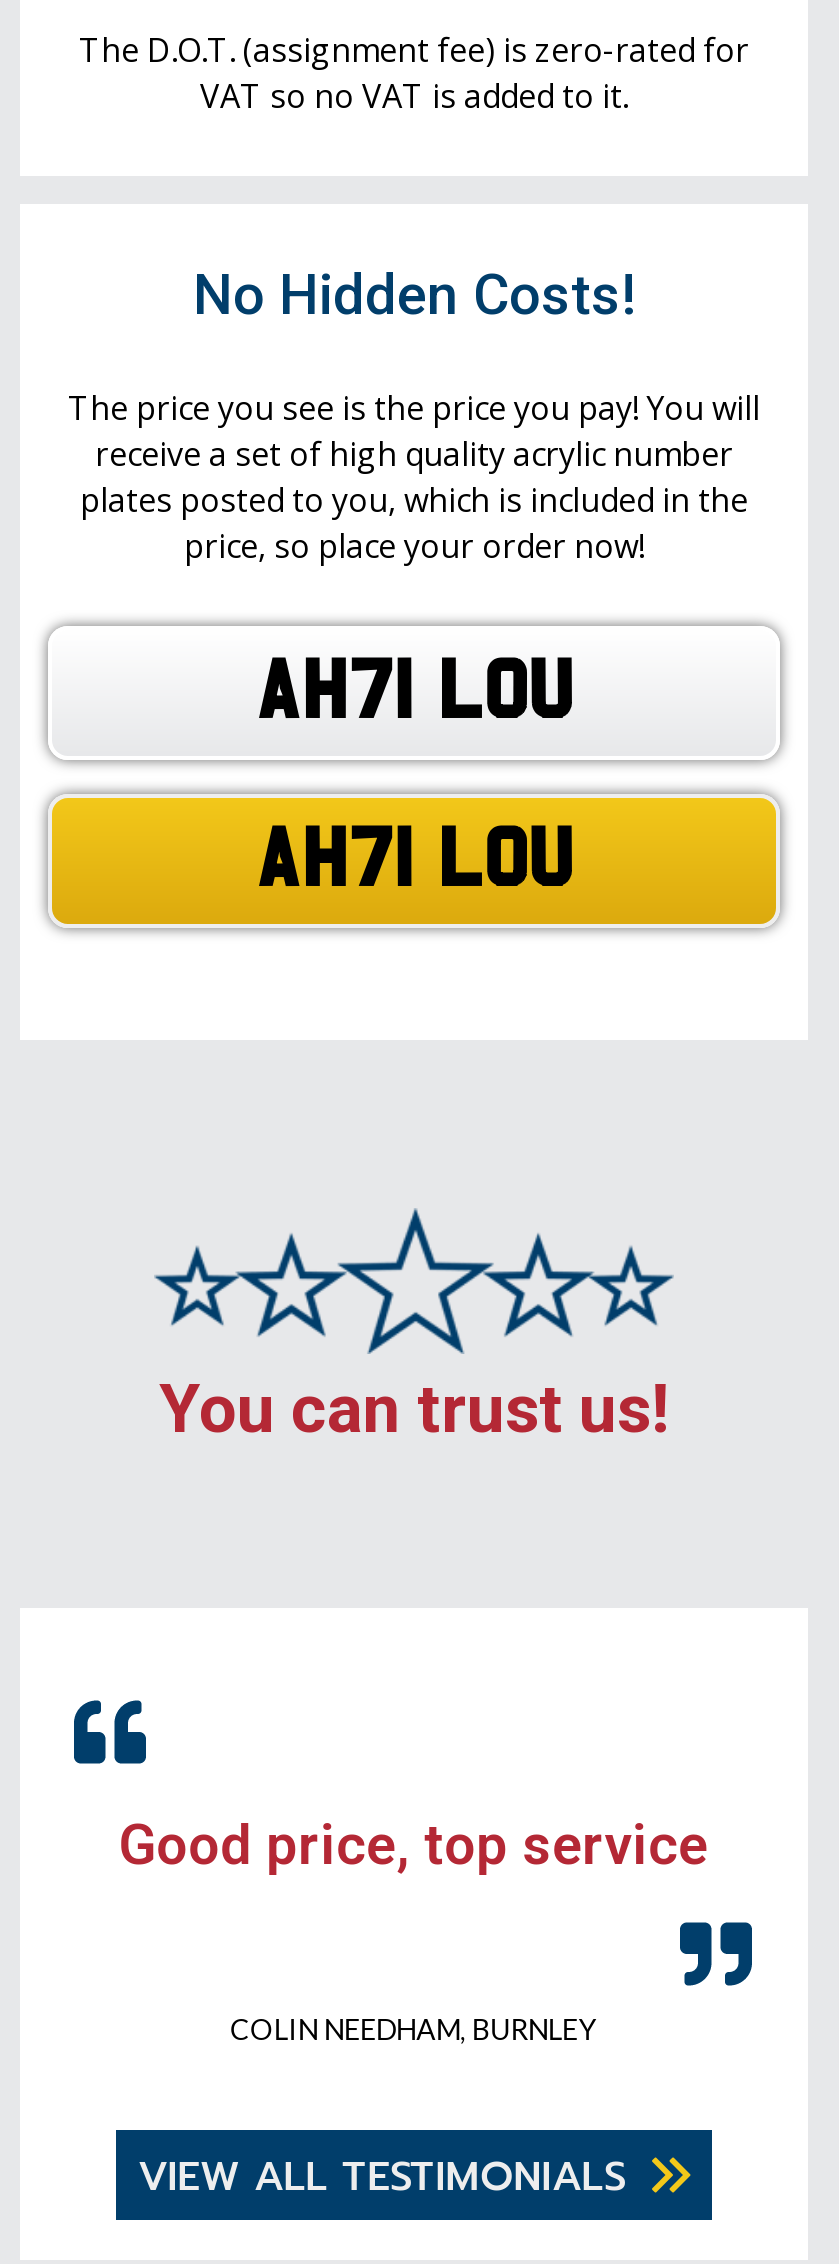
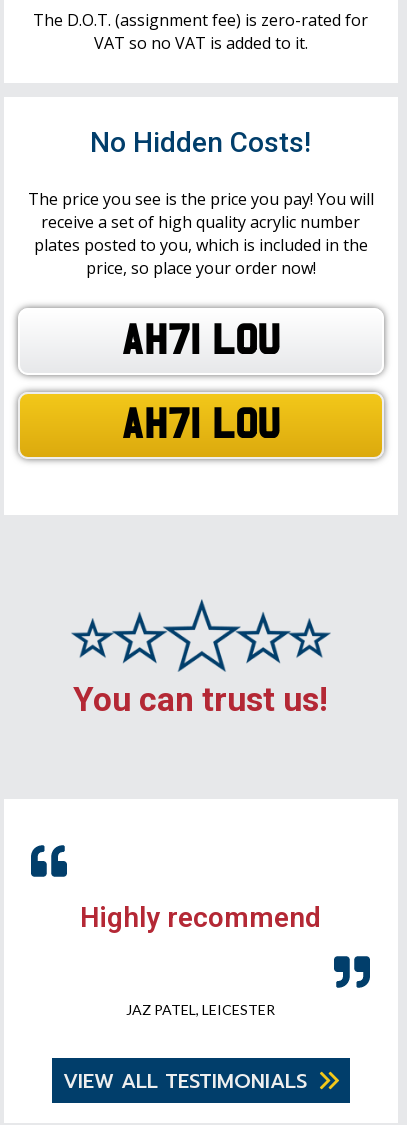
[118,1812,708,1878] Good price, top service -> [80,901,321,934] Highly recommend
[230,2012,596,2046] COLIN NEEDHAM, BURNLEY -> [126,1001,275,1018] JAZ PATEL, LEICESTER

